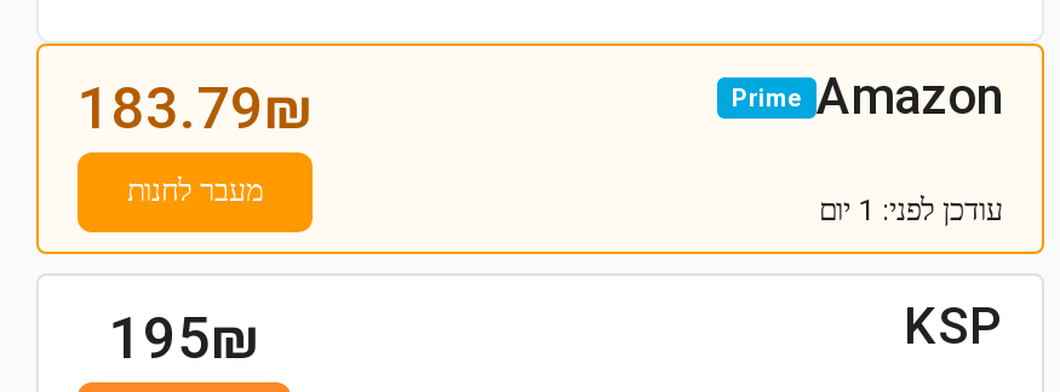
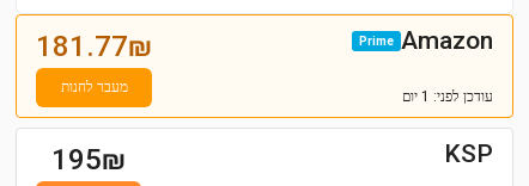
[78,75,313,143] 183.79₪ -> [36,30,152,63] 181.77₪

